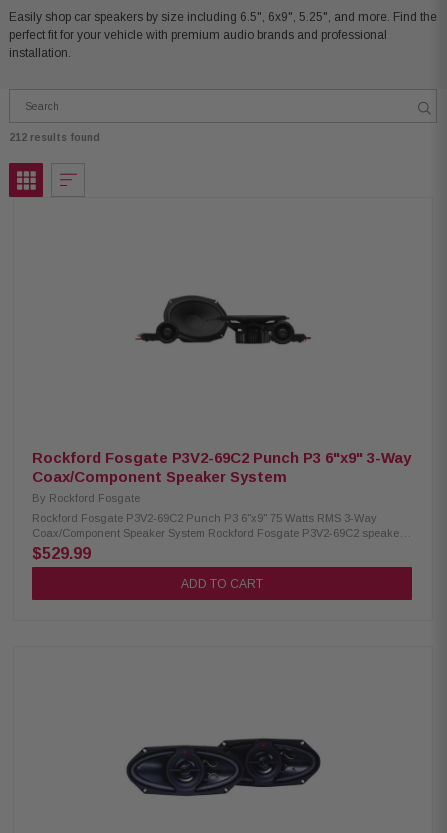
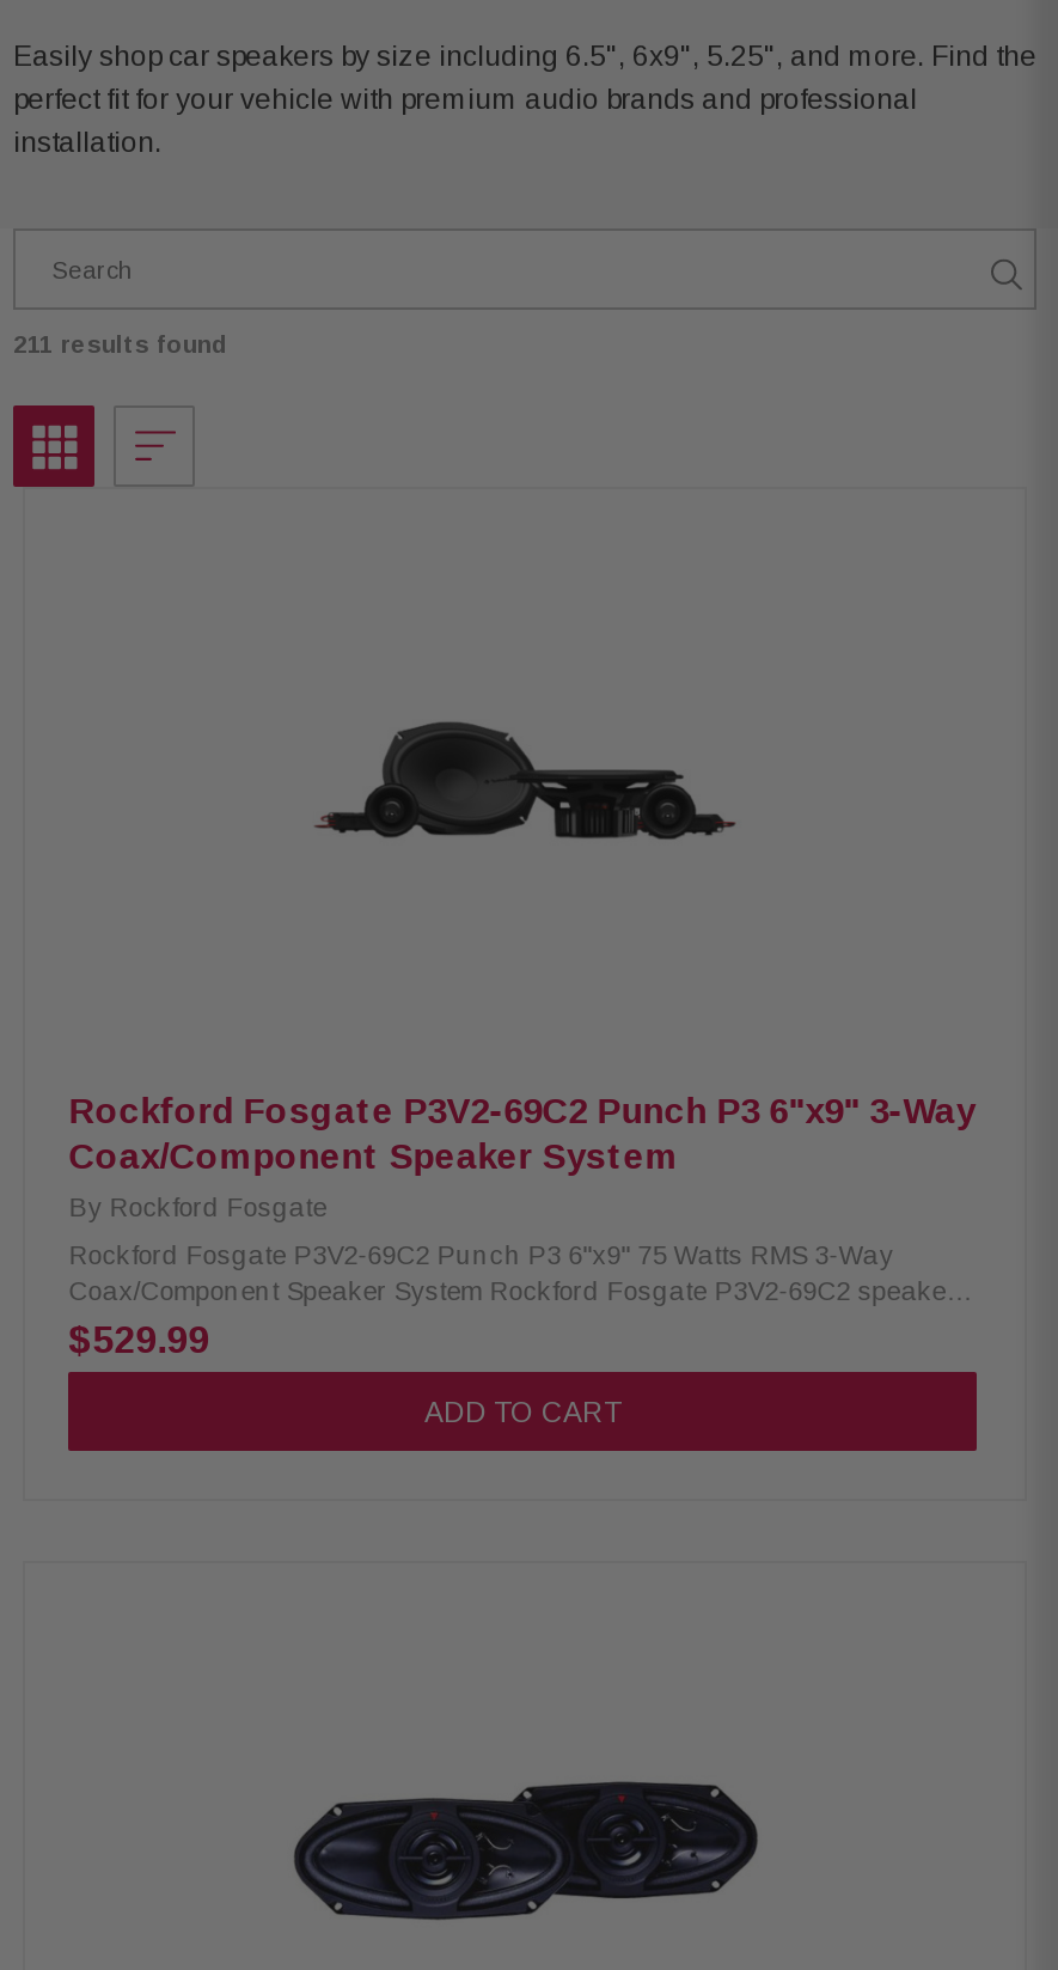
[9,132,100,143] 212 results found -> [13,332,228,358] 211 results found

